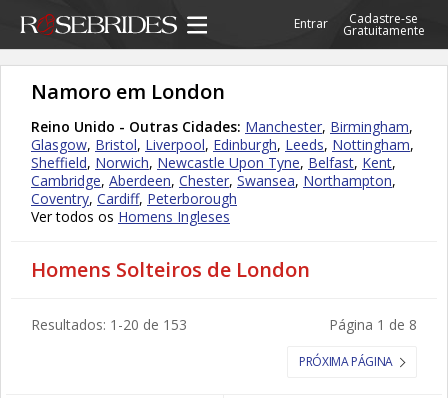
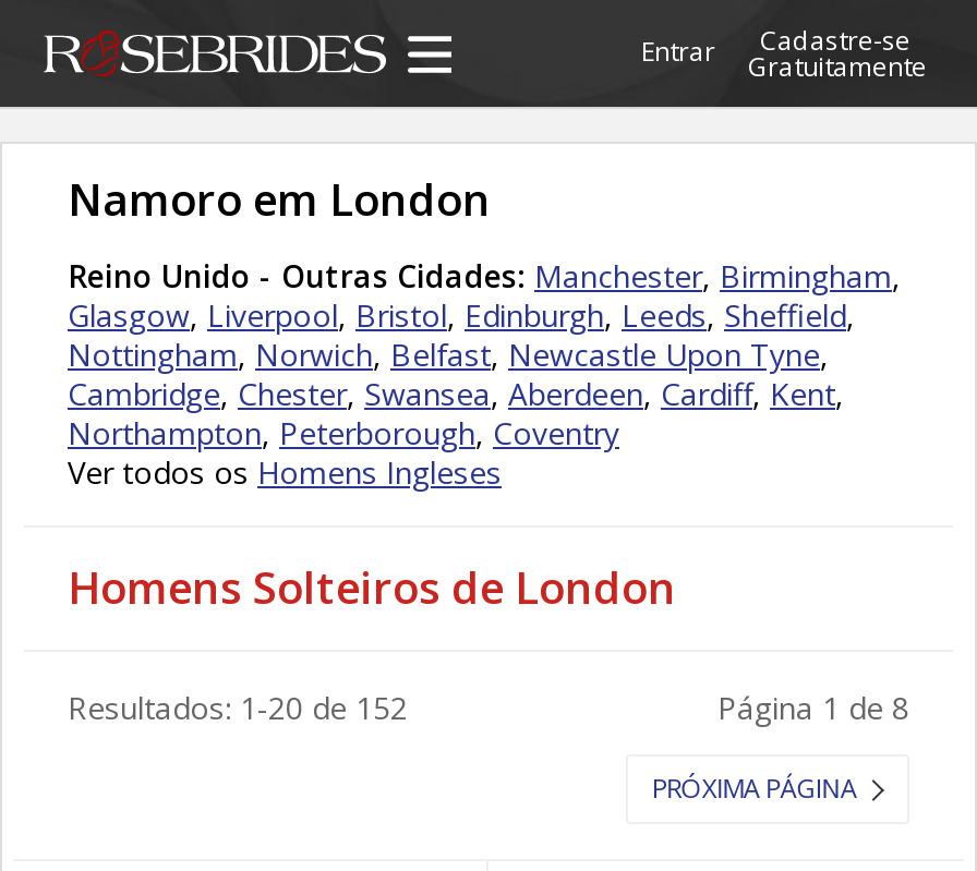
[31,135,414,208] Glasgow, Bristol, Liverpool, Edinburgh, Leeds, Nottingham, | Sheffield, Norwich, Newcastle Upon Tyne, Belfast, Kent, | Cambridge, Aberdeen, Chester, Swansea, Northampton, | Coventry, Cardiff, Peterborough -> [68,294,855,453] Glasgow, Liverpool, Bristol, Edinburgh, Leeds, Sheffield, | Nottingham, Norwich, Belfast, Newcastle Upon Tyne, | Cambridge, Chester, Swansea, Aberdeen, Cardiff, Kent, | Northampton, Peterborough, Coventry
[31,315,187,334] Resultados: 1-20 de 153 -> [68,687,408,728] Resultados: 1-20 de 152

